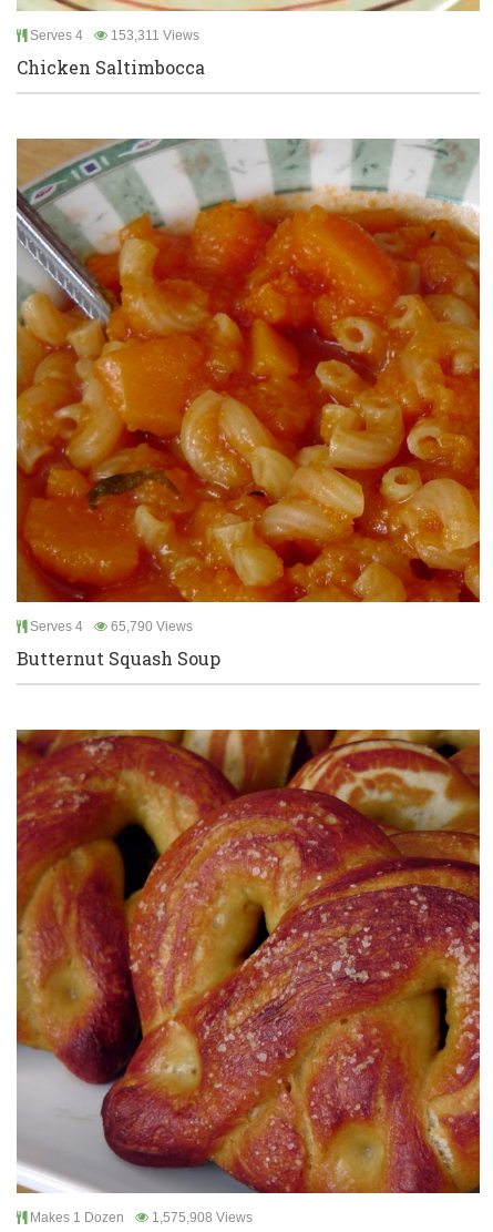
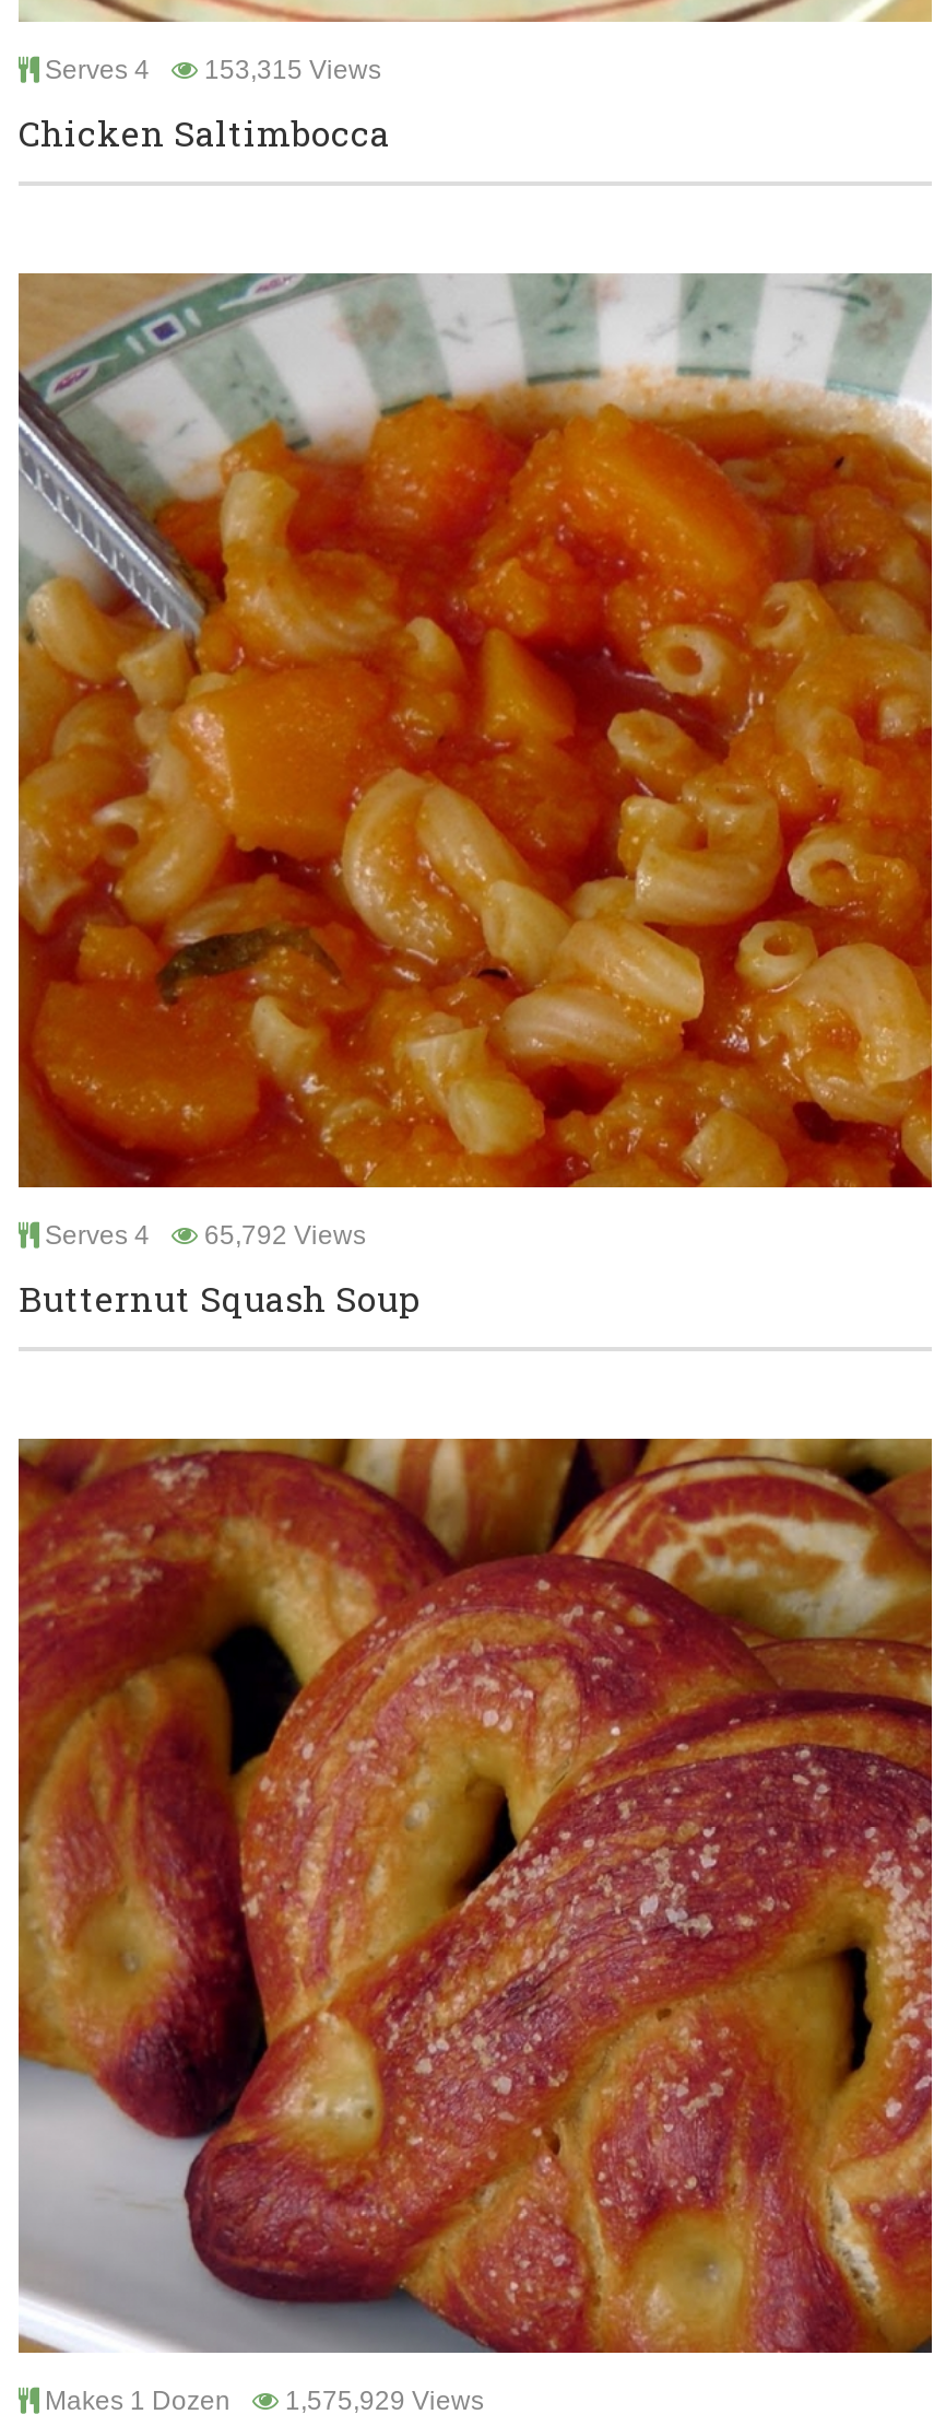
[27,28,199,43] Serves 4 153,311 Views -> [38,55,381,85] Serves 4 153,315 Views
[27,619,193,634] Serves 4 65,790 Views -> [38,1220,366,1251] Serves 4 65,792 Views
[27,1210,253,1225] Makes 1 Dozen 1,575,908 Views -> [38,2386,484,2416] Makes 1 Dozen 1,575,929 Views

